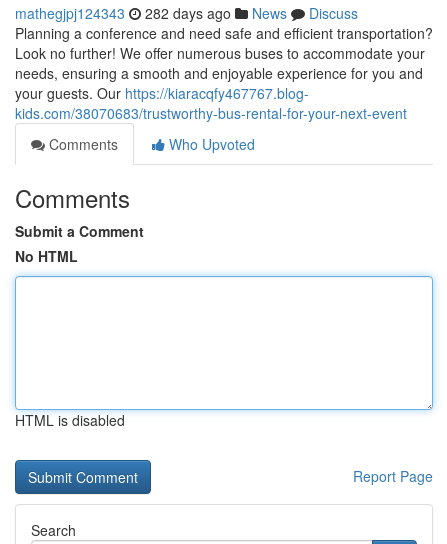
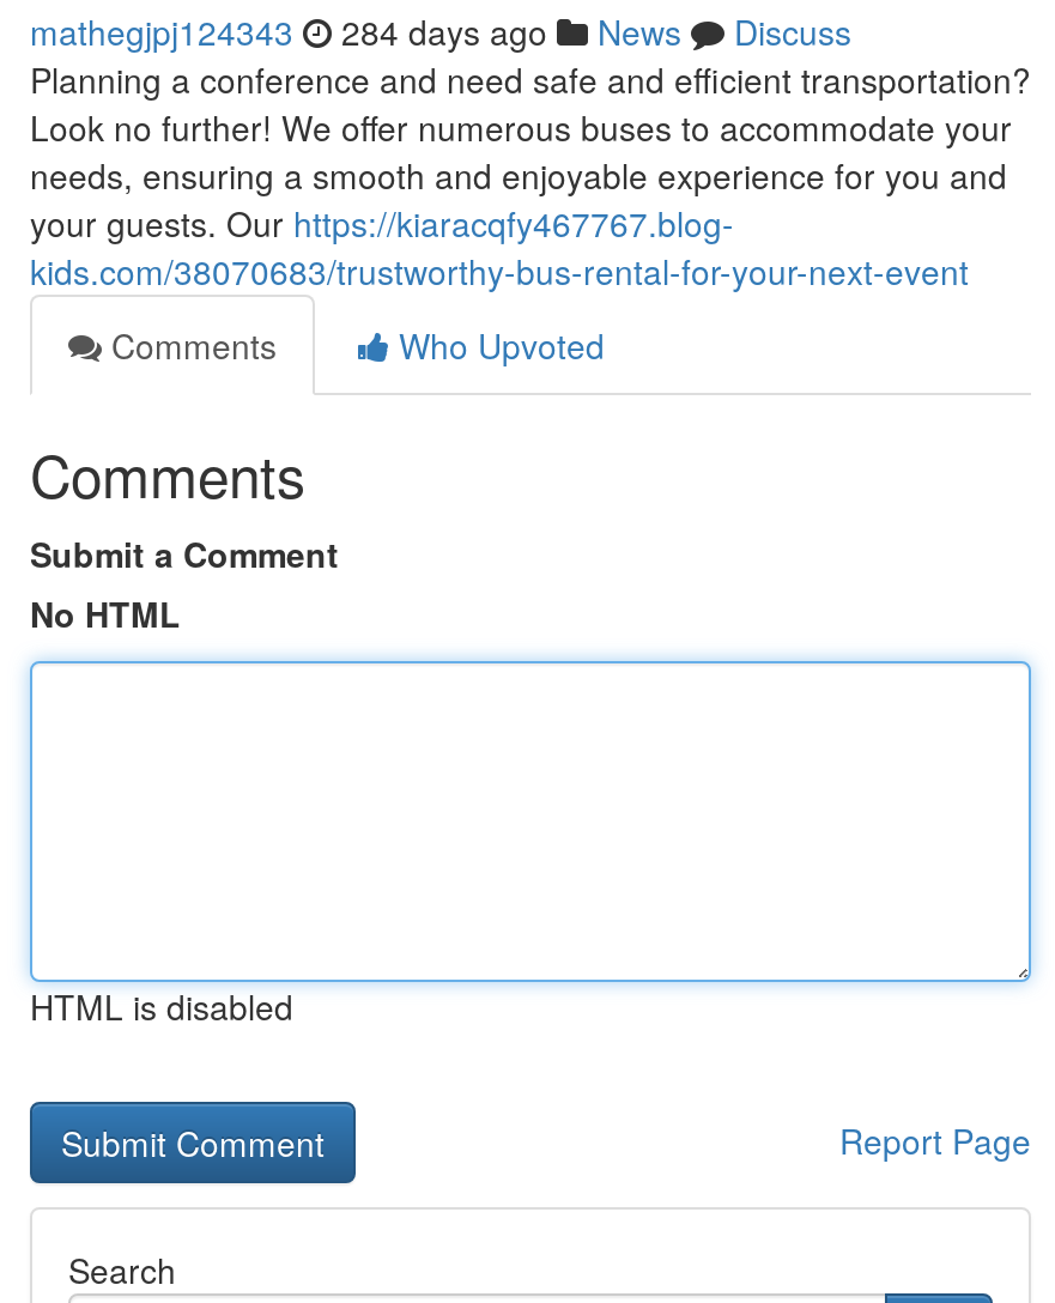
[15,3,358,23] mathegjpj124343 282 days ago News Discuss -> [30,7,851,55] mathegjpj124343 284 days ago News Discuss

